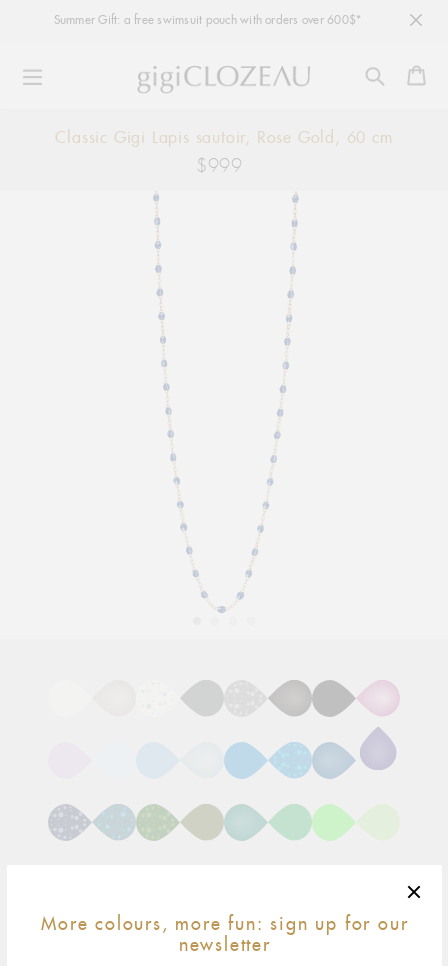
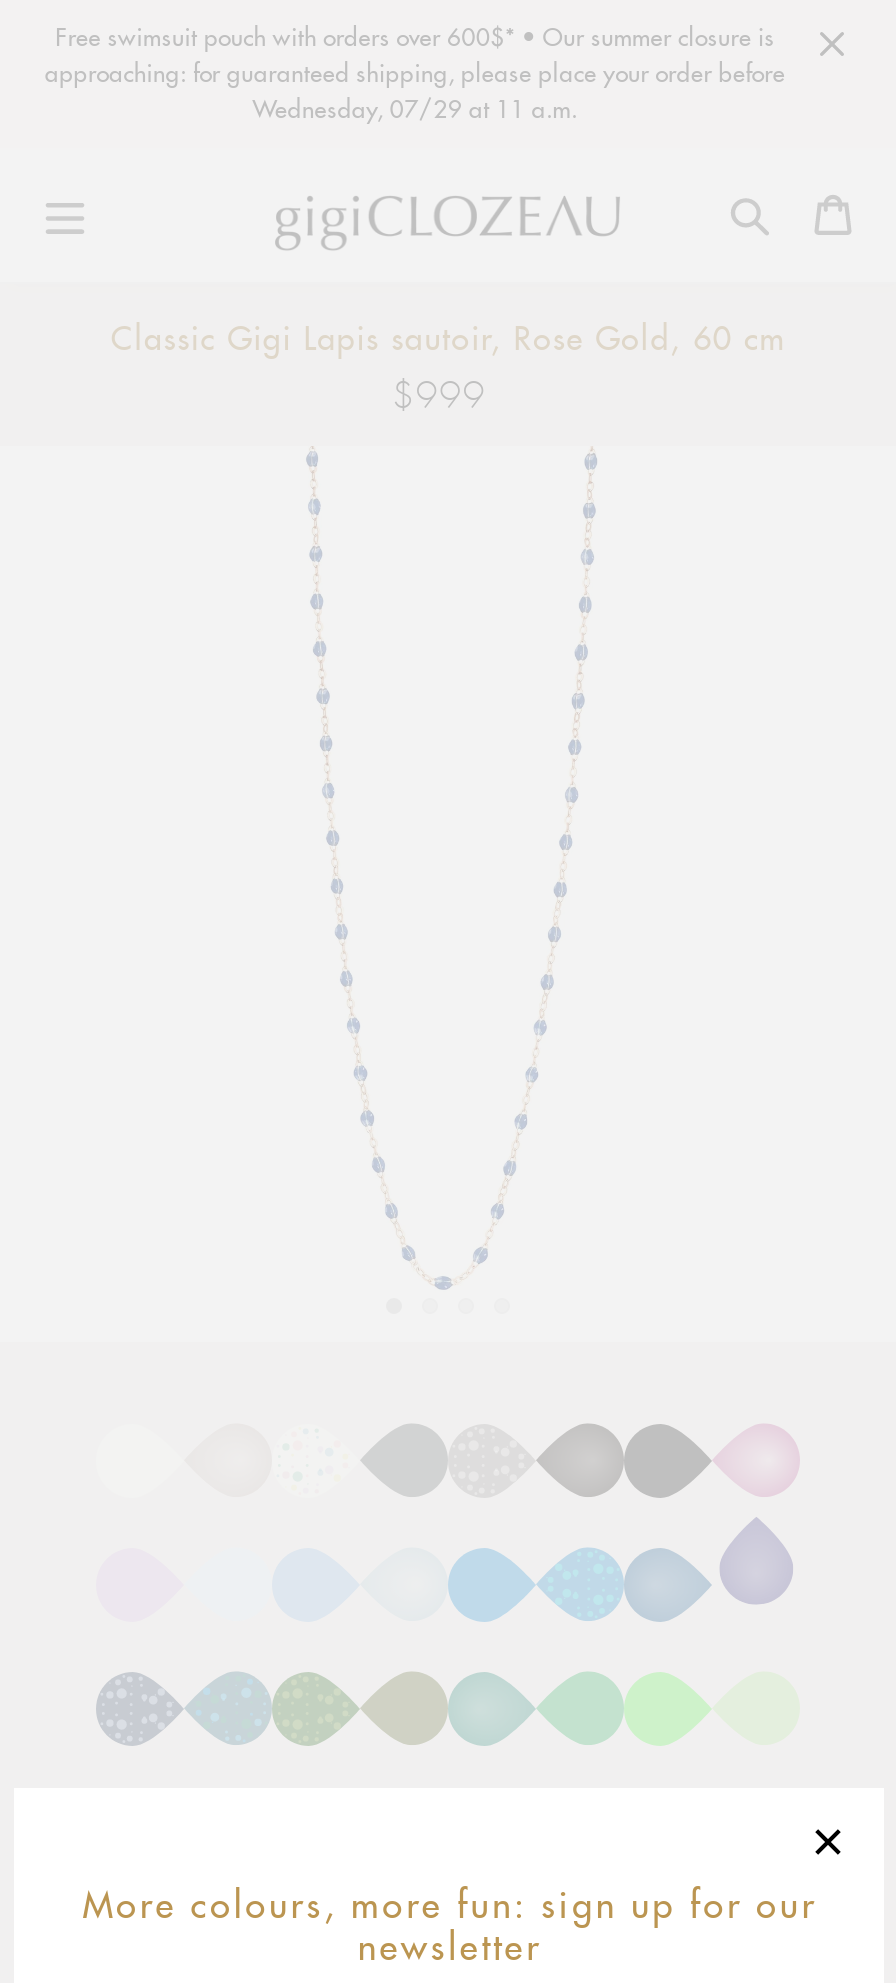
[54,12,361,27] Summer Gift: a free swimsuit pouch with orders over 600$* -> [45,22,785,124] Free swimsuit pouch with orders over 600$* • Our summer closure is | approaching: for guaranteed shipping, please place your order before | Wednesday, 07/29 at 11 a.m.

